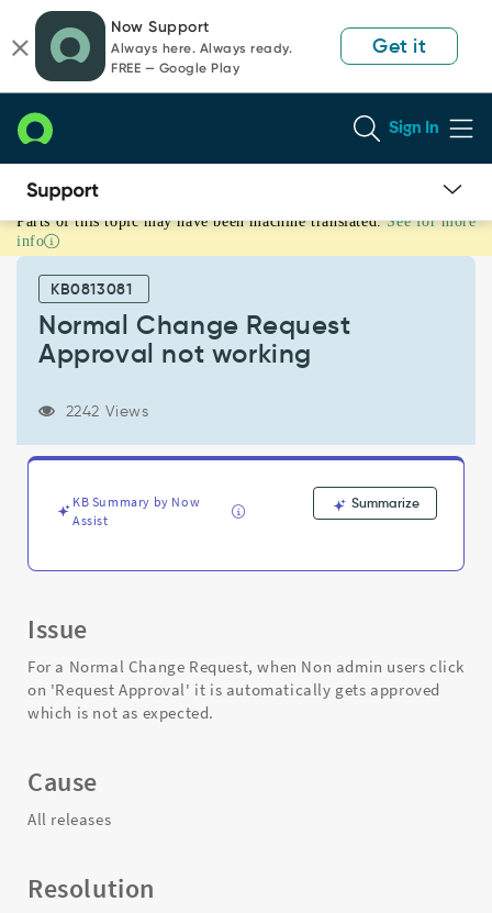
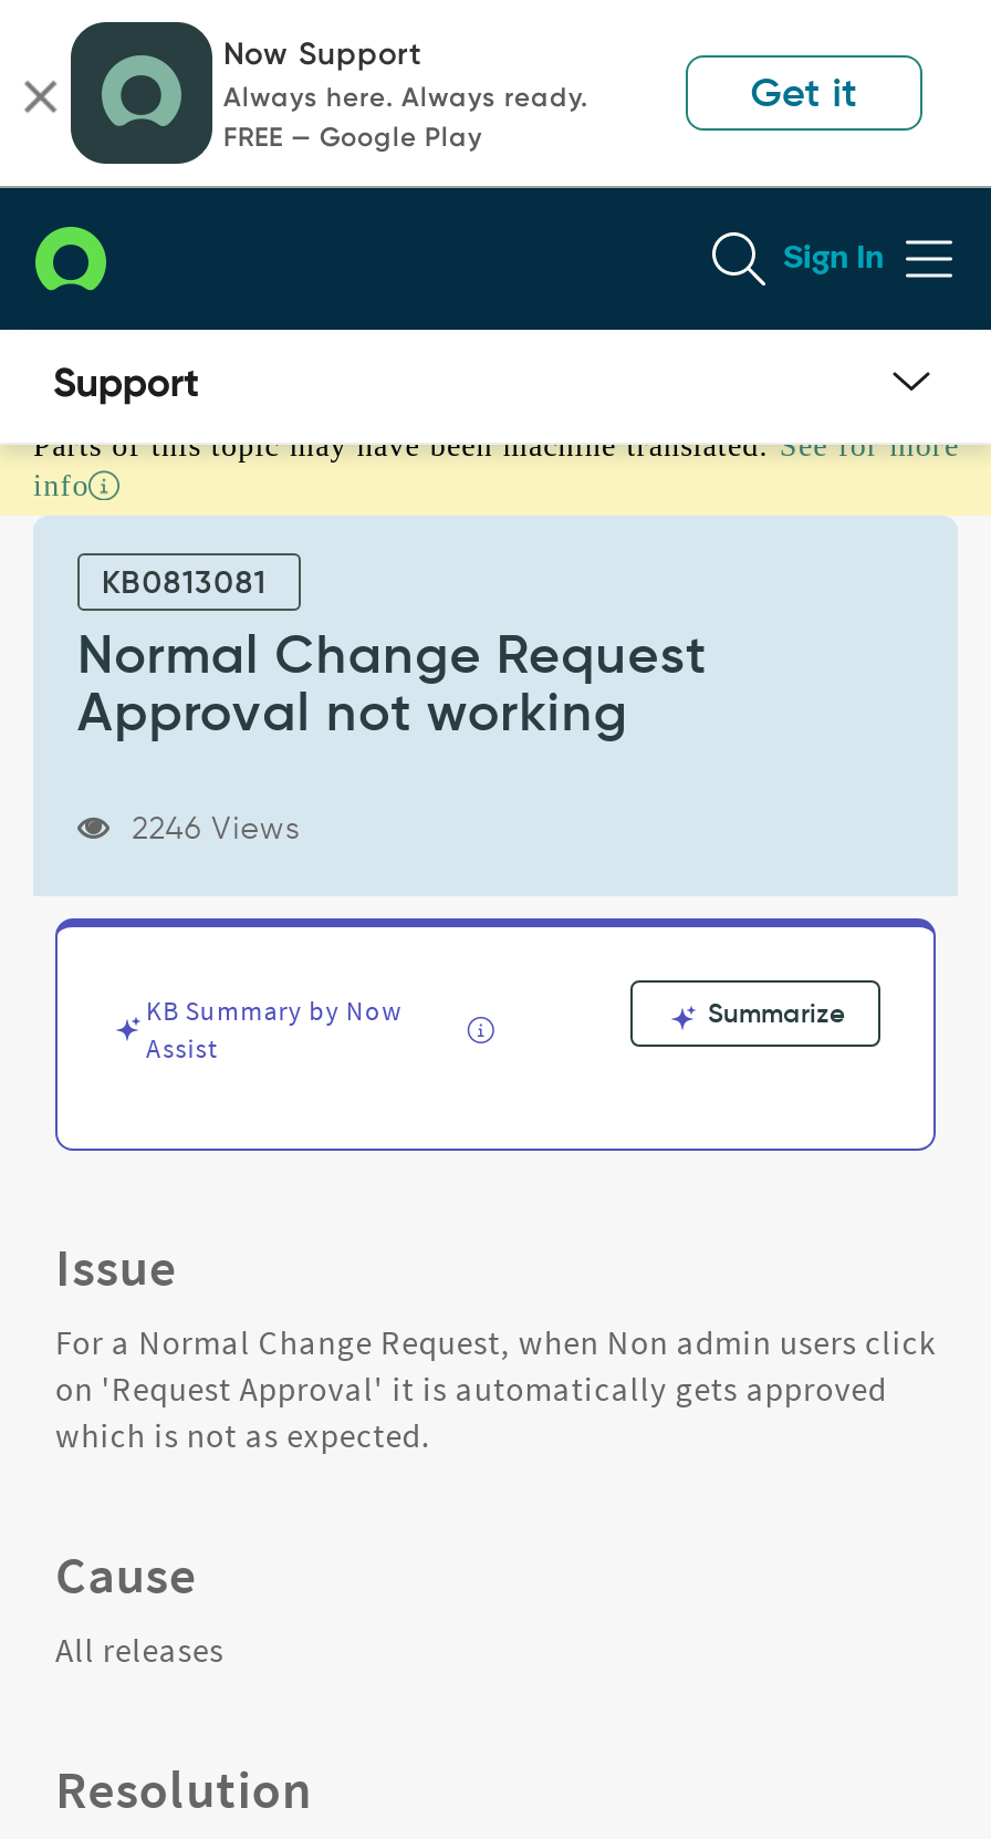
[60,402,149,421] 2242 Views -> [122,810,300,848] 2246 Views

